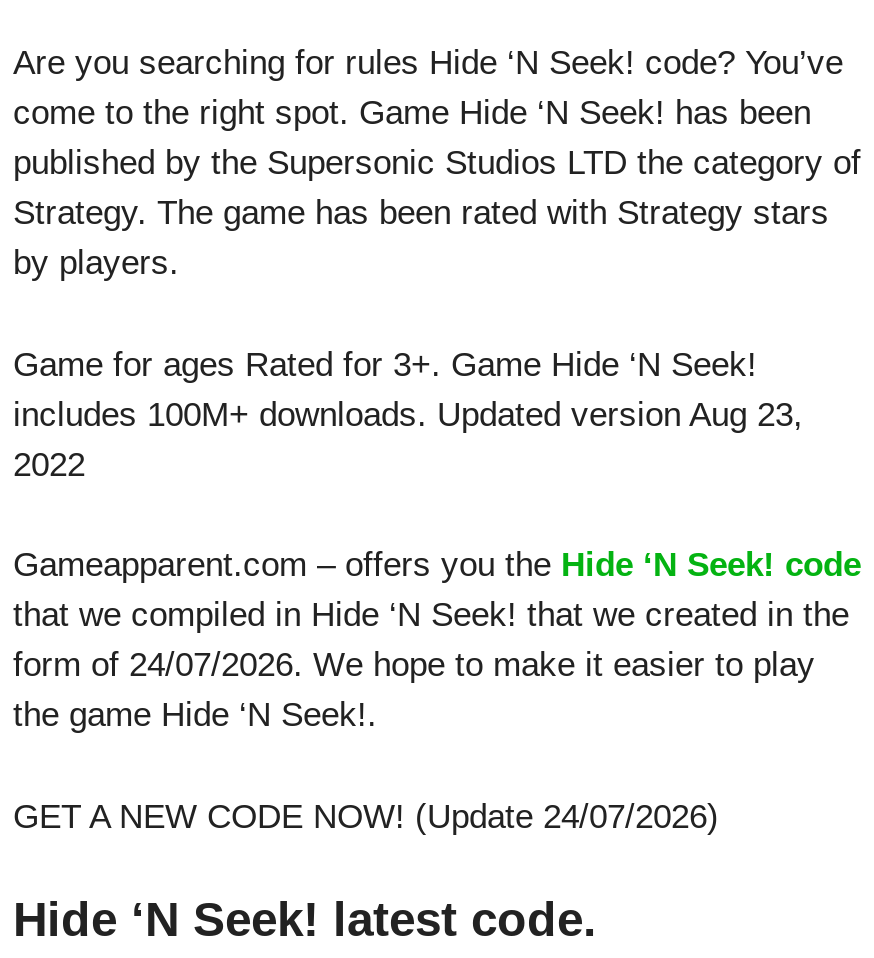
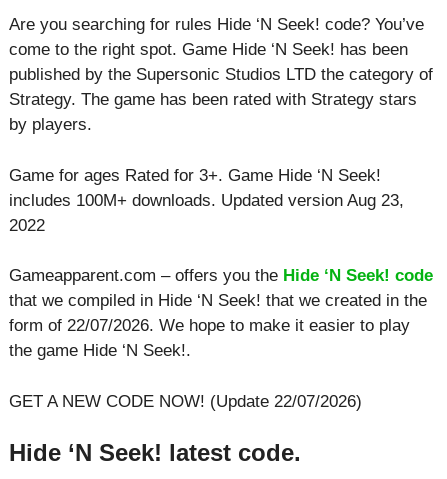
[13,646,815,684] form of 24/07/2026. We hope to make it easier to play -> [9,316,410,335] form of 22/07/2026. We hope to make it easier to play
[13,797,719,835] GET A NEW CODE NOW! (Update 24/07/2026) -> [9,391,362,410] GET A NEW CODE NOW! (Update 22/07/2026)

